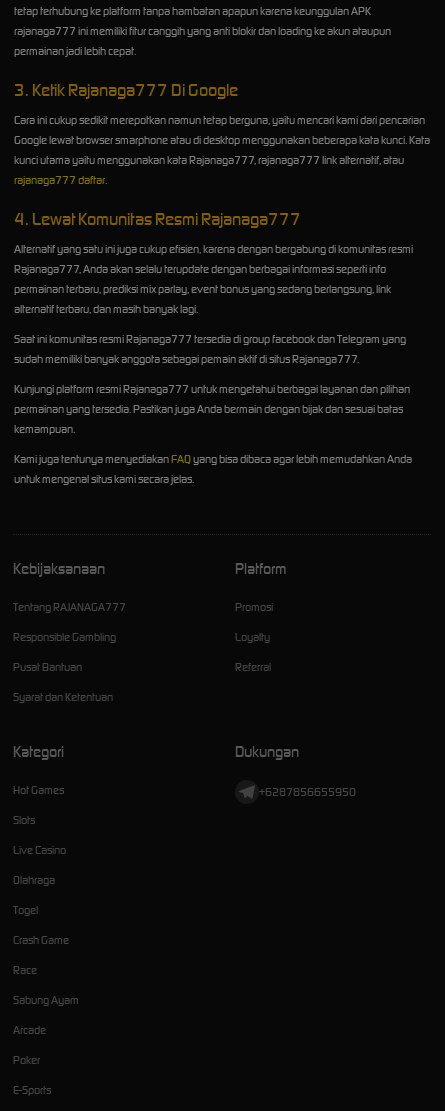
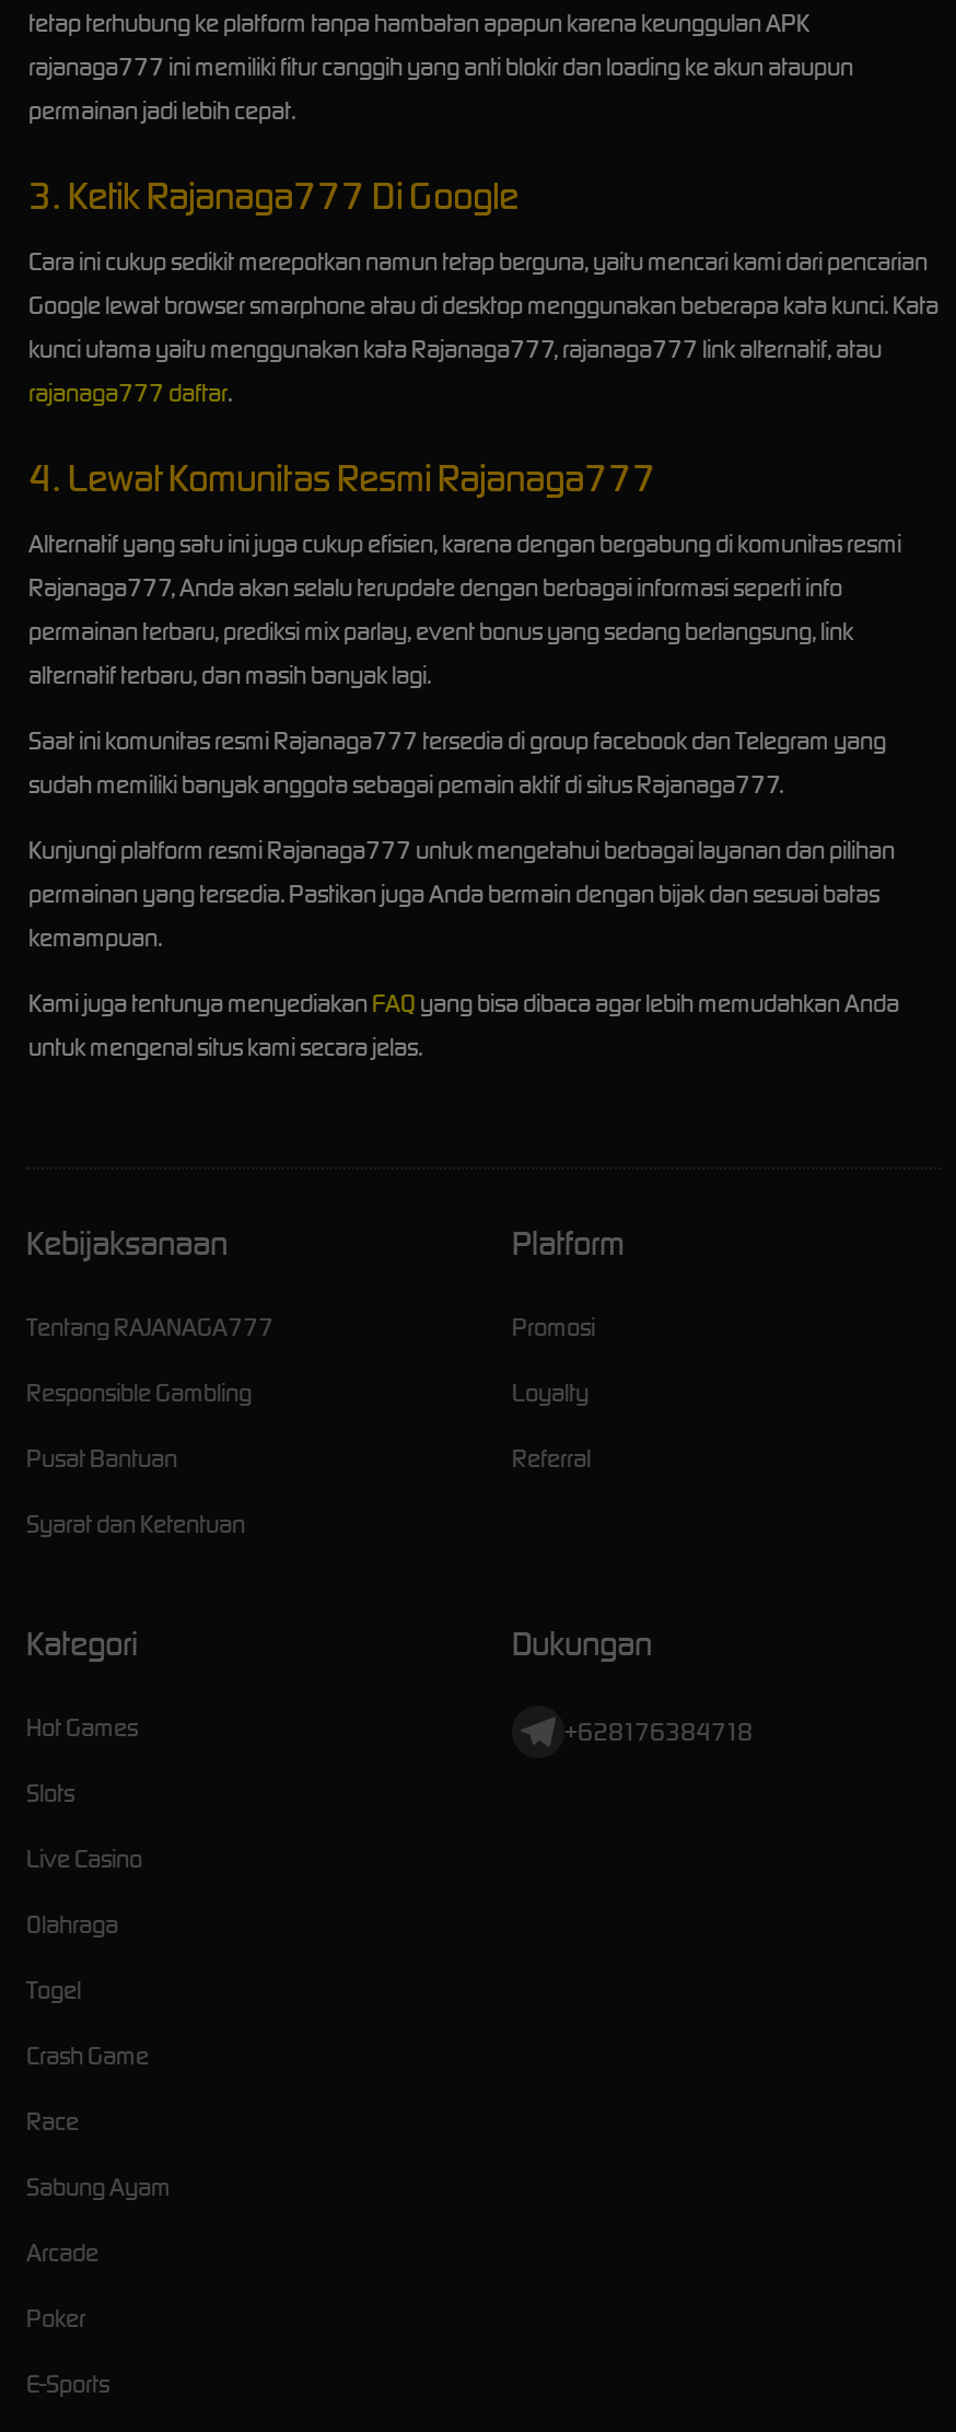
[259,785,356,799] +6287856655950 -> [564,1717,753,1747] +628176384718

